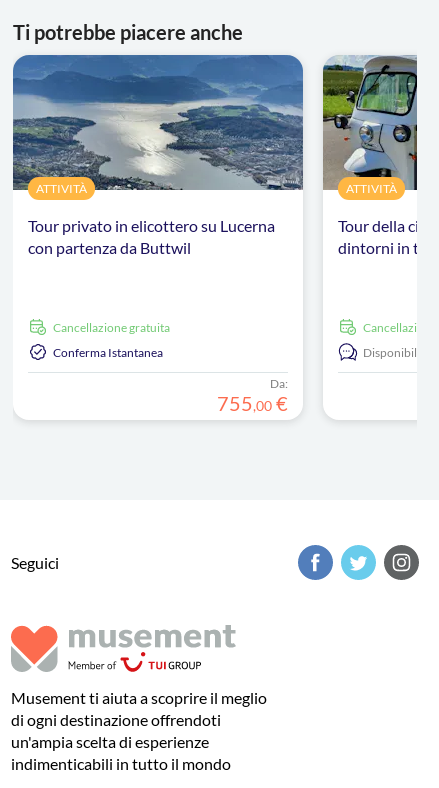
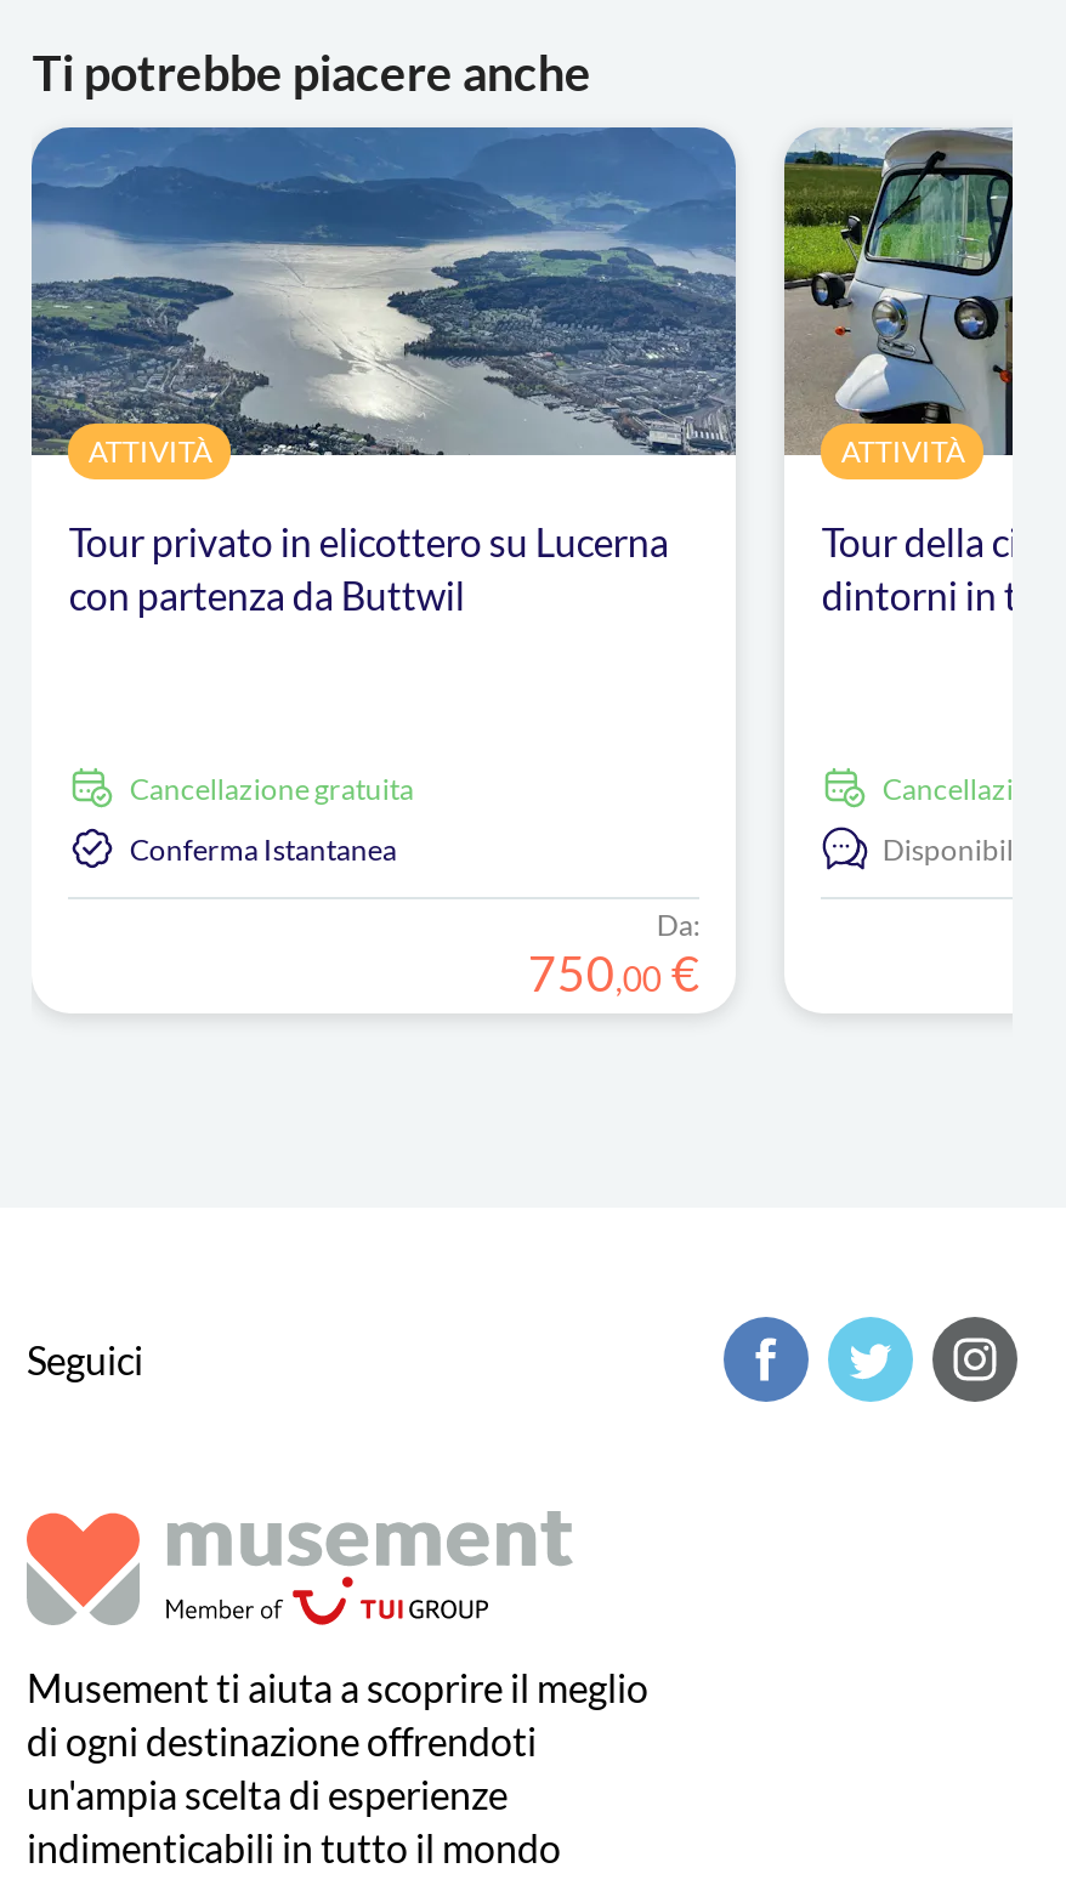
[217,391,288,415] 755,00 € -> [528,944,700,1002] 750,00 €

